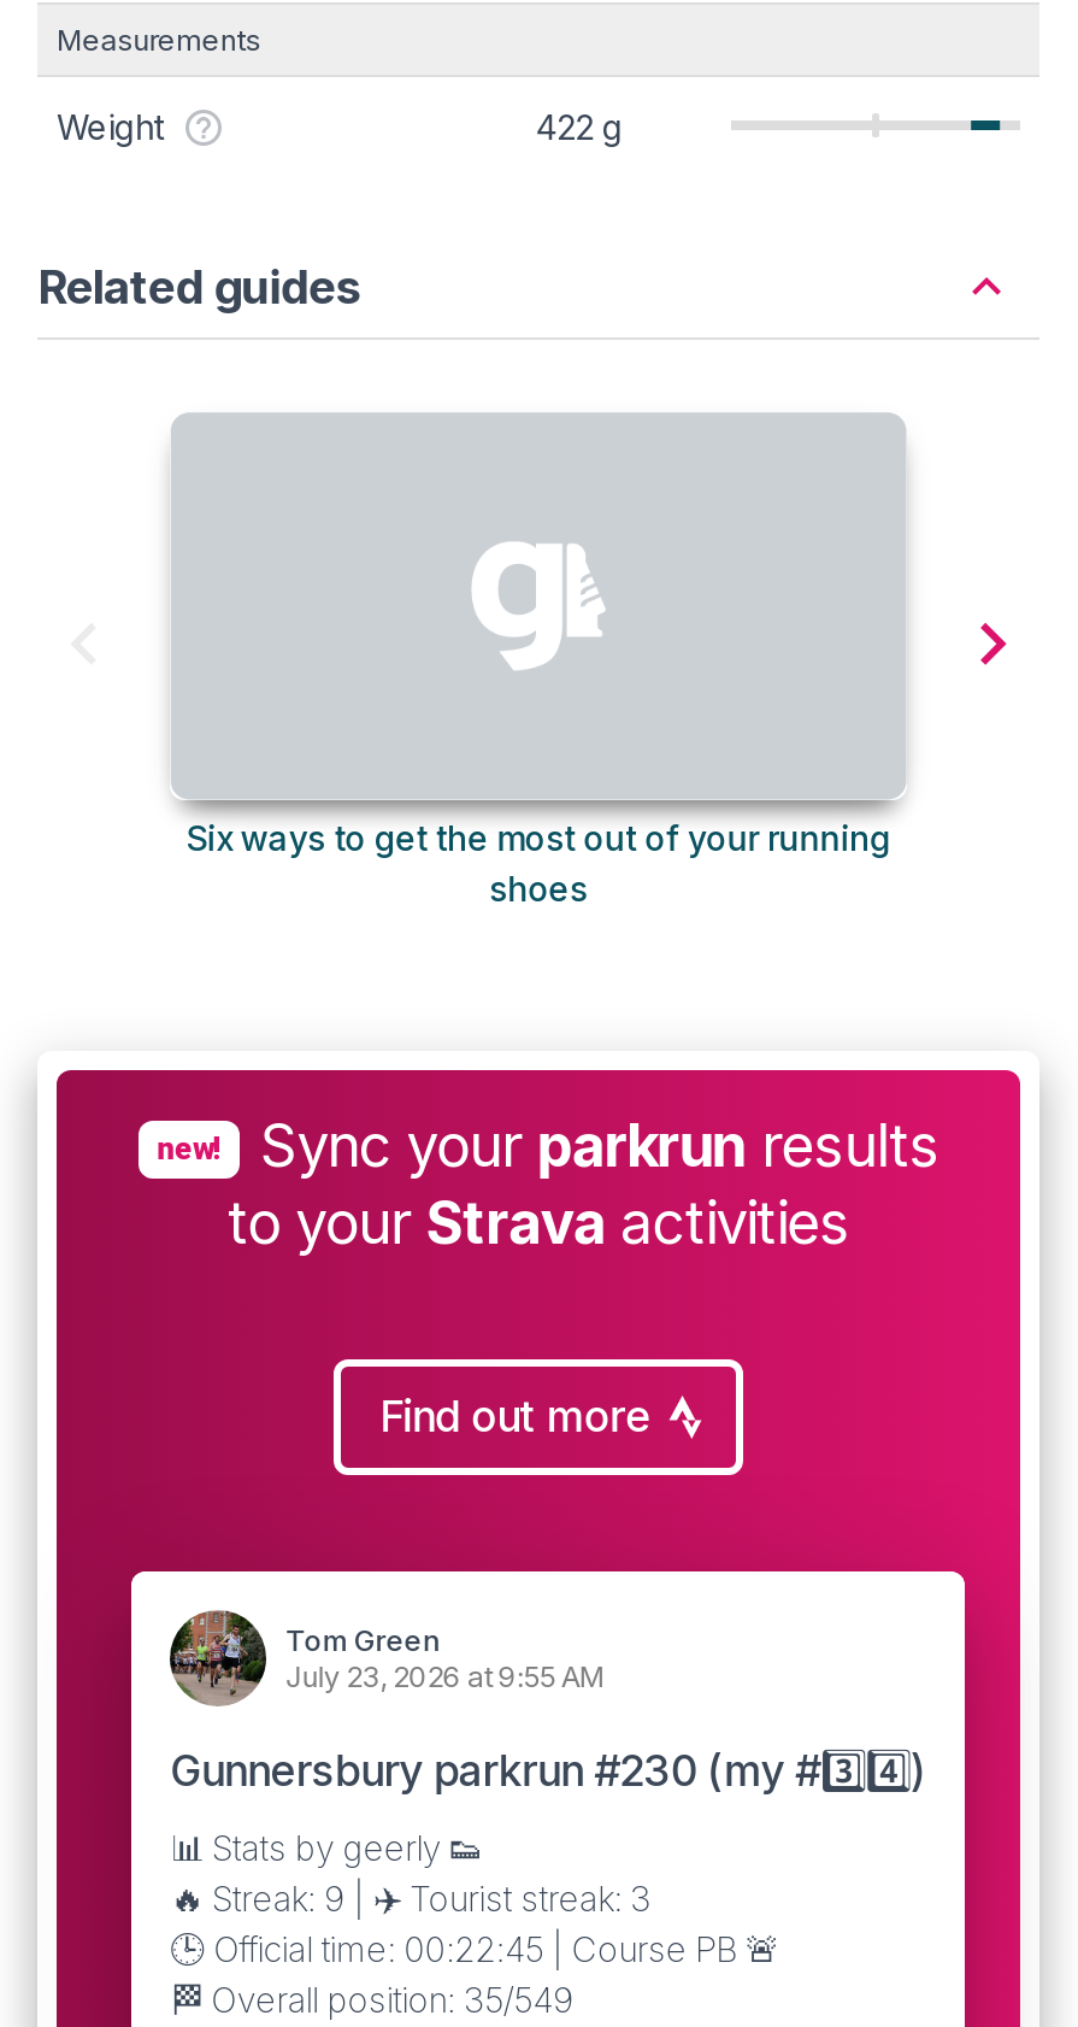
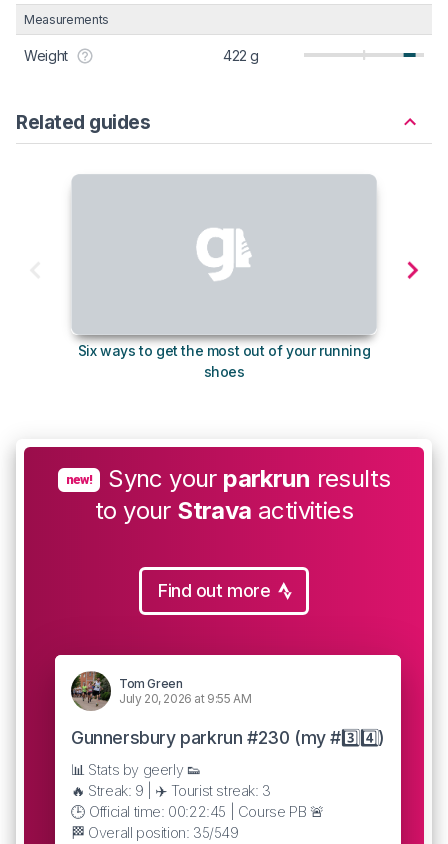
[286,1657,605,1693] July 23, 2026 at 9:55 AM -> [119,690,251,705] July 20, 2026 at 9:55 AM

